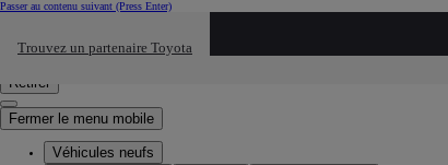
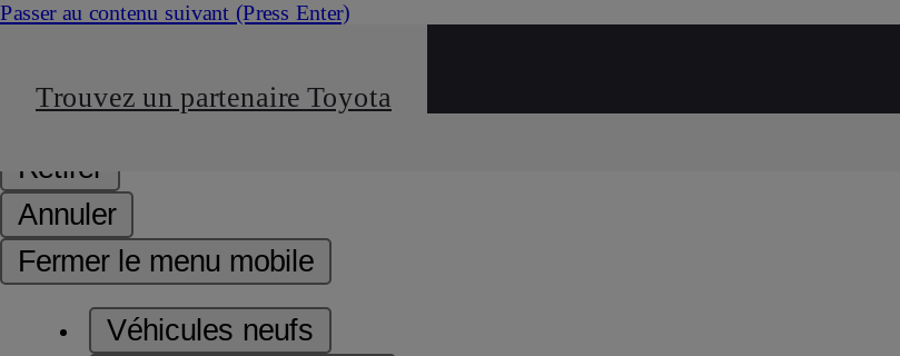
none -> [18,198,116,231] Annuler

